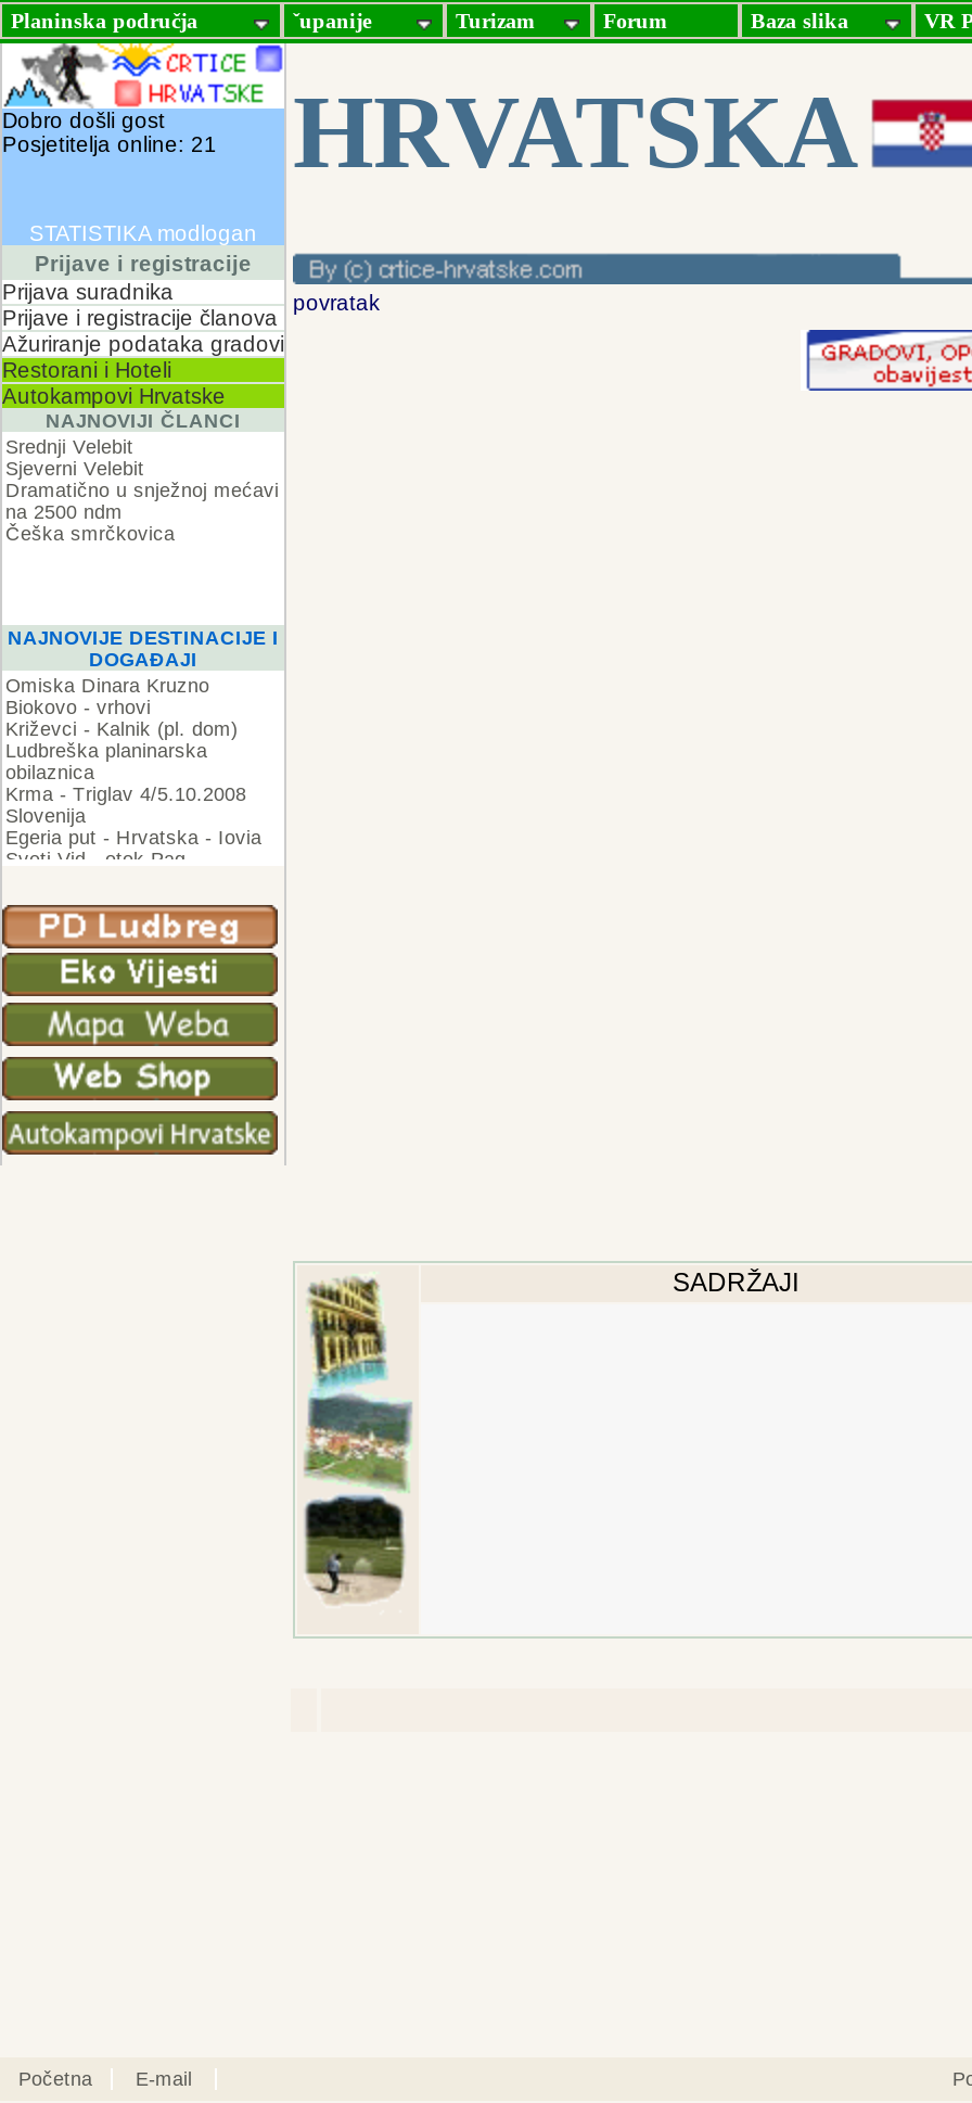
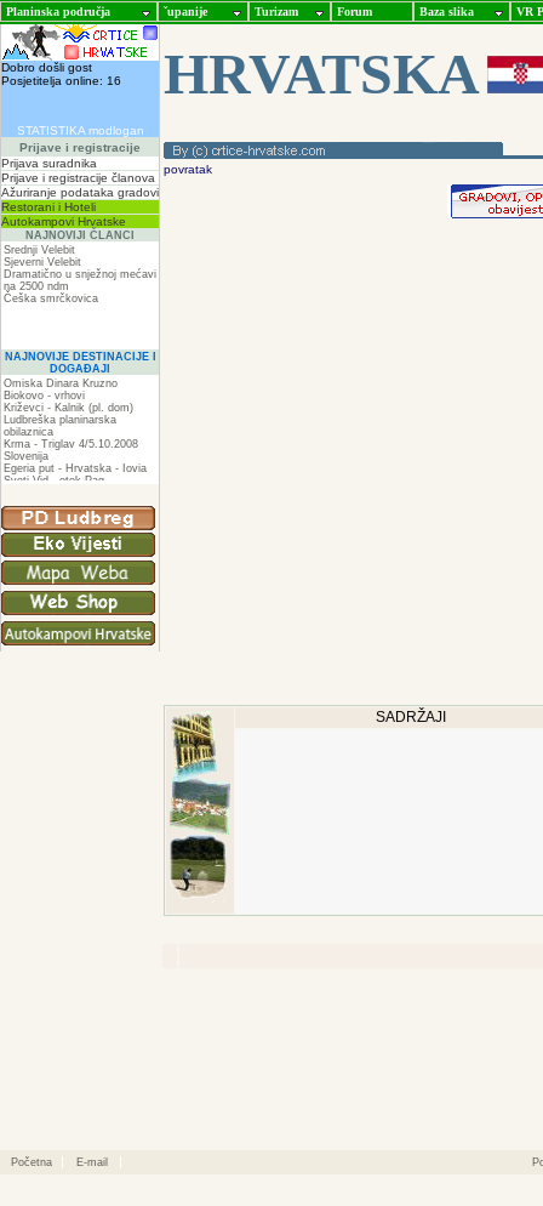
[2,132,217,156] Posjetitelja online: 21 -> [1,74,121,87] Posjetitelja online: 16

